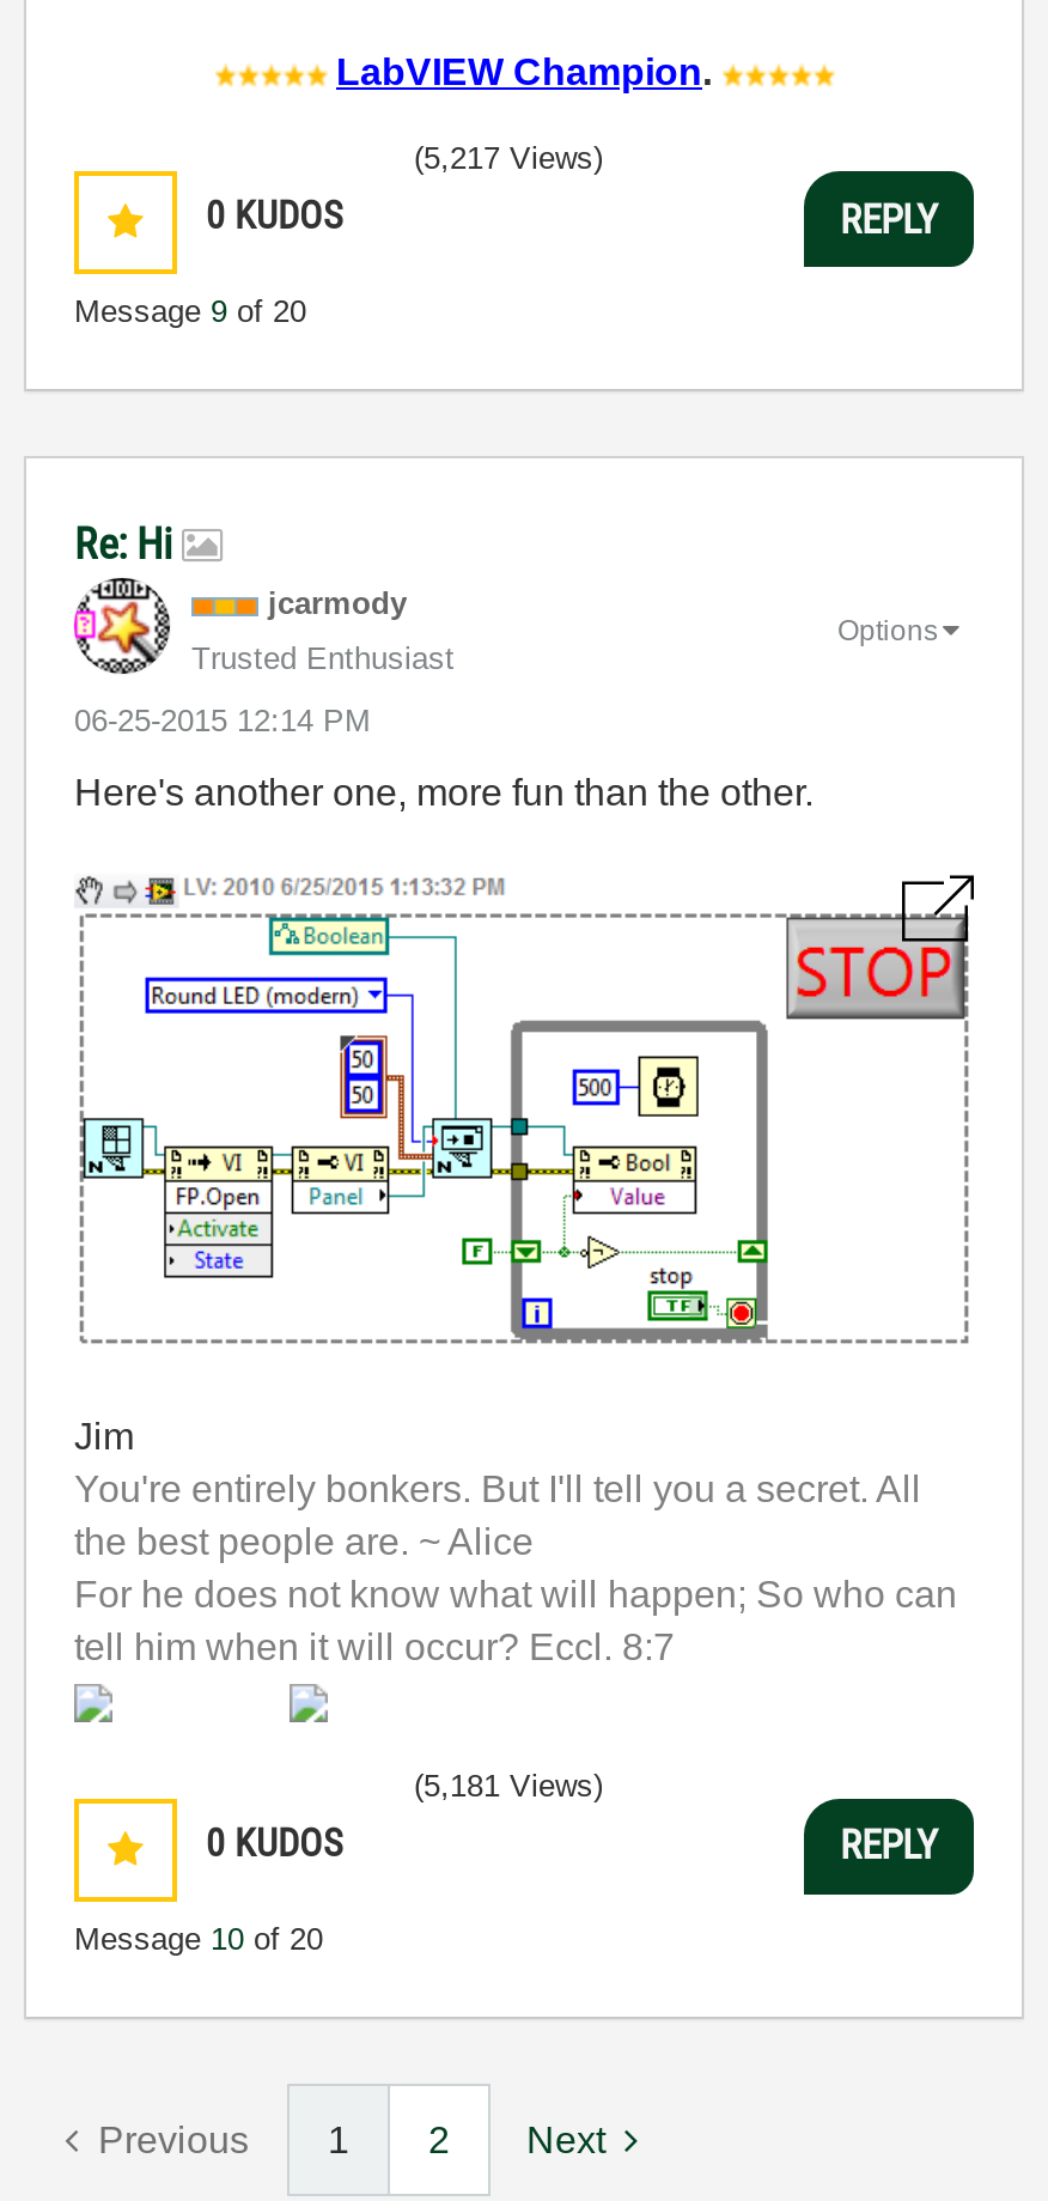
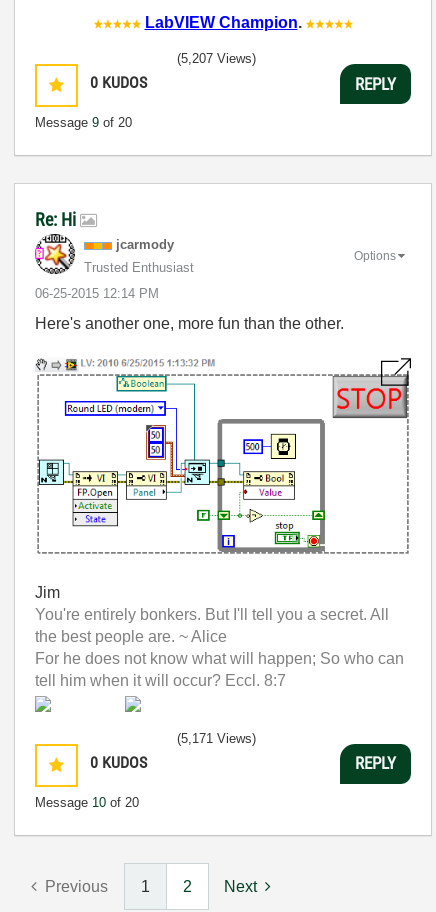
[414,140,603,176] (5,217 Views) -> [177,51,256,66] (5,207 Views)
[414,1768,603,1804] (5,181 Views) -> [177,731,256,746] (5,171 Views)

